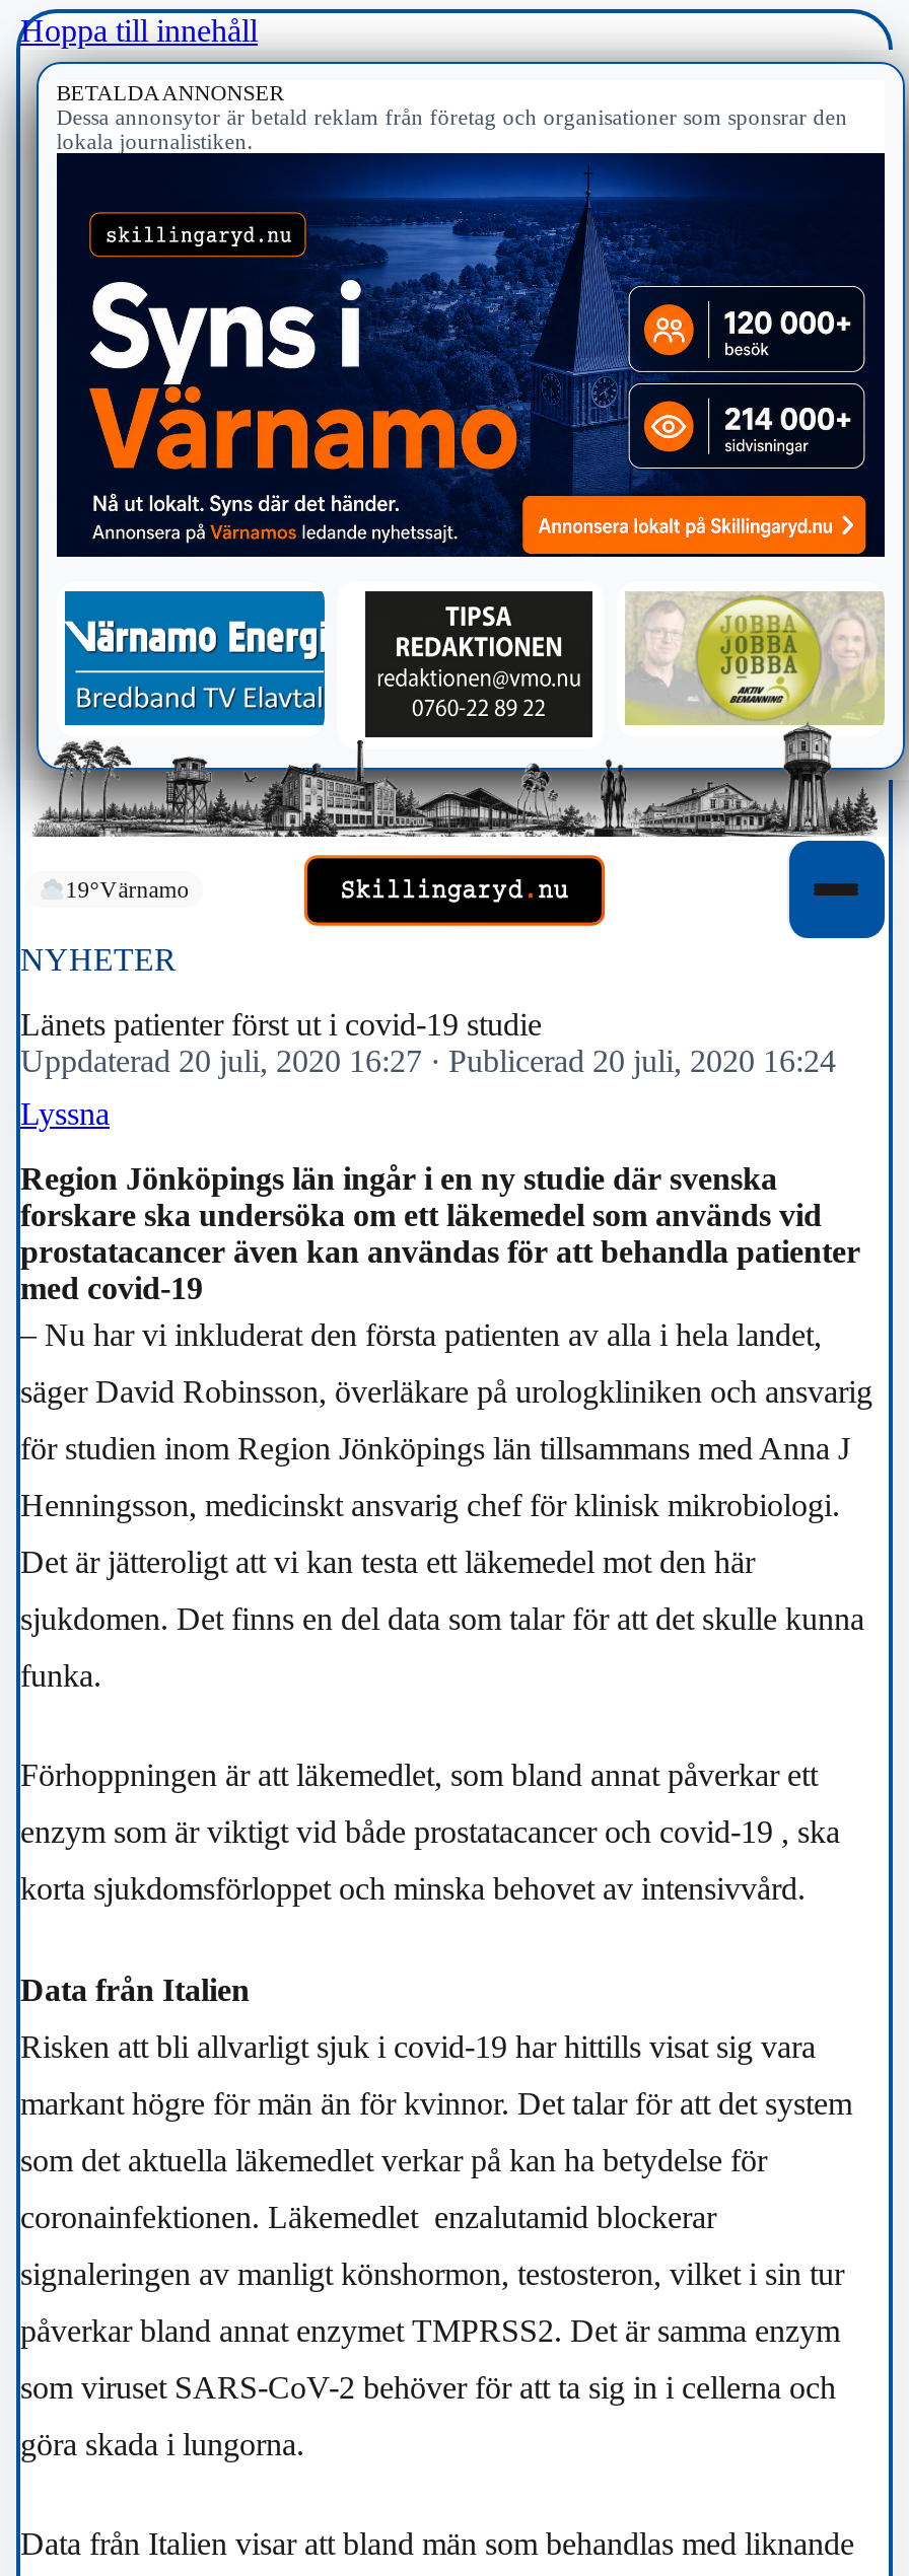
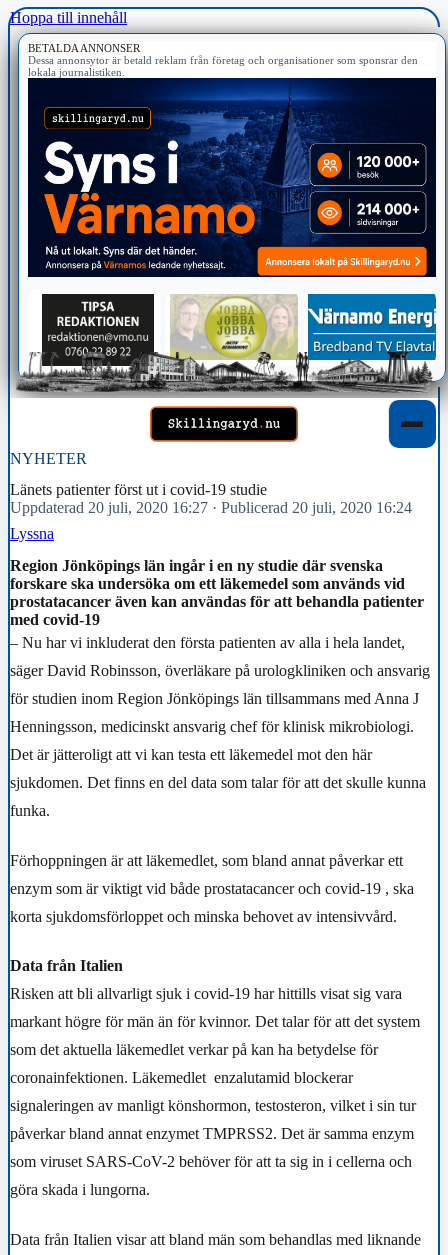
[34,589,887,837] [image] -> [16,293,437,397] [image]
[65,878,189,902] 19°Värnamo -> none

